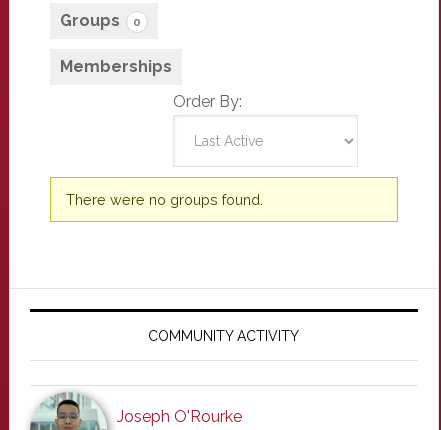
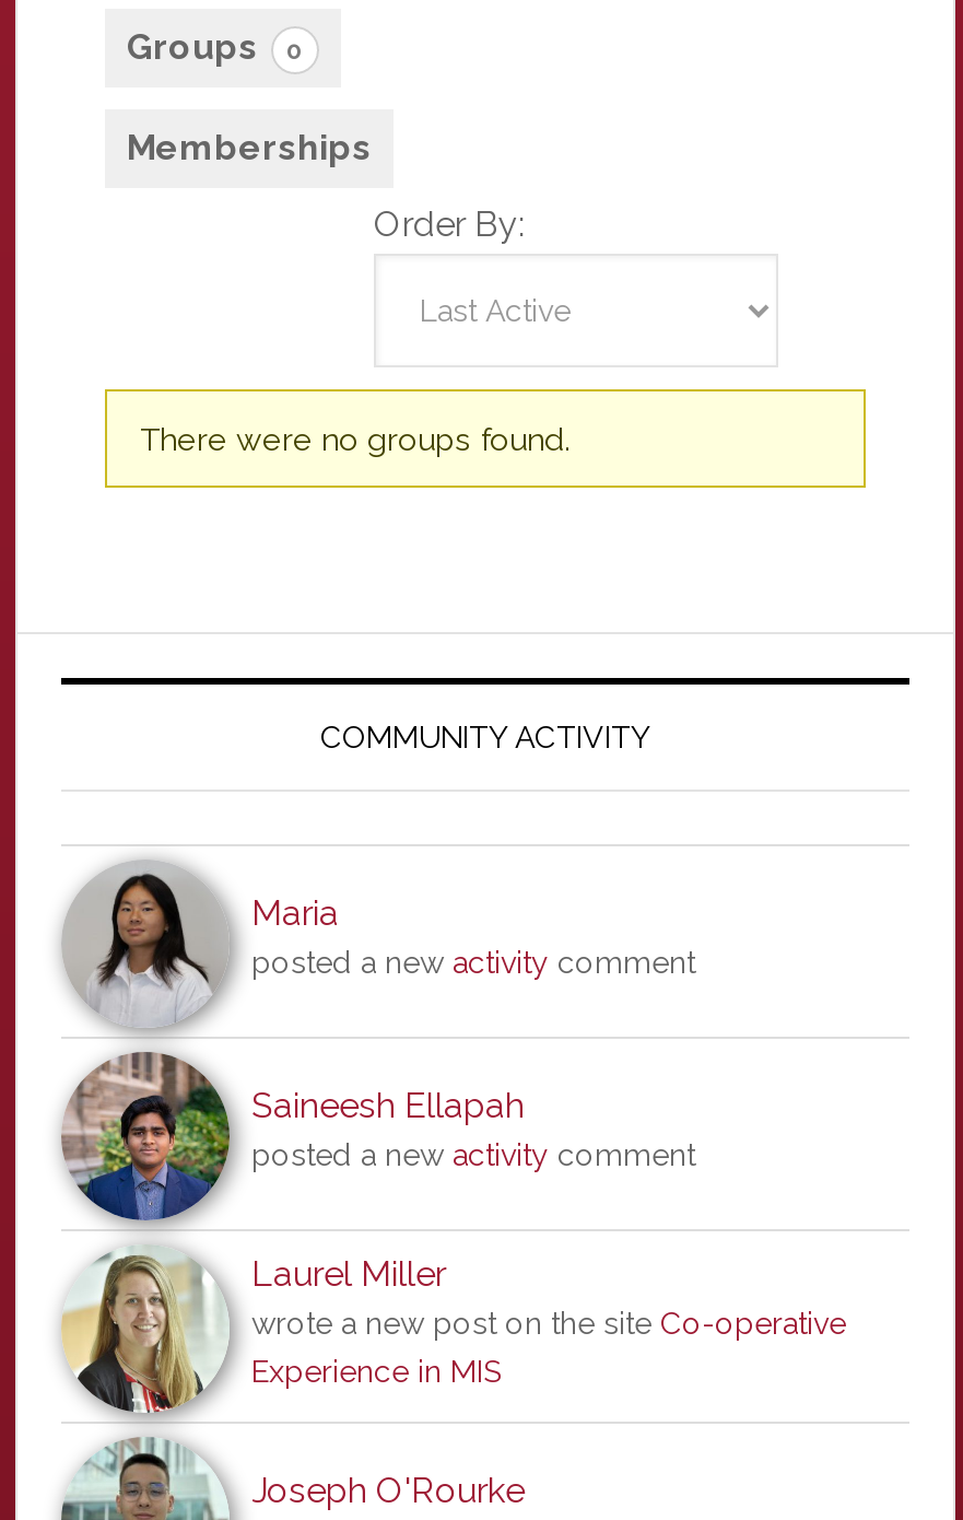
none -> [61,864,695,1424] [image] | Maria | posted a new activity comment
none -> [251,1085,846,1389] Saineesh Ellapah | posted a new activity comment | Laurel Miller | wrote a new post on the site Co-operative | Experience in MIS

